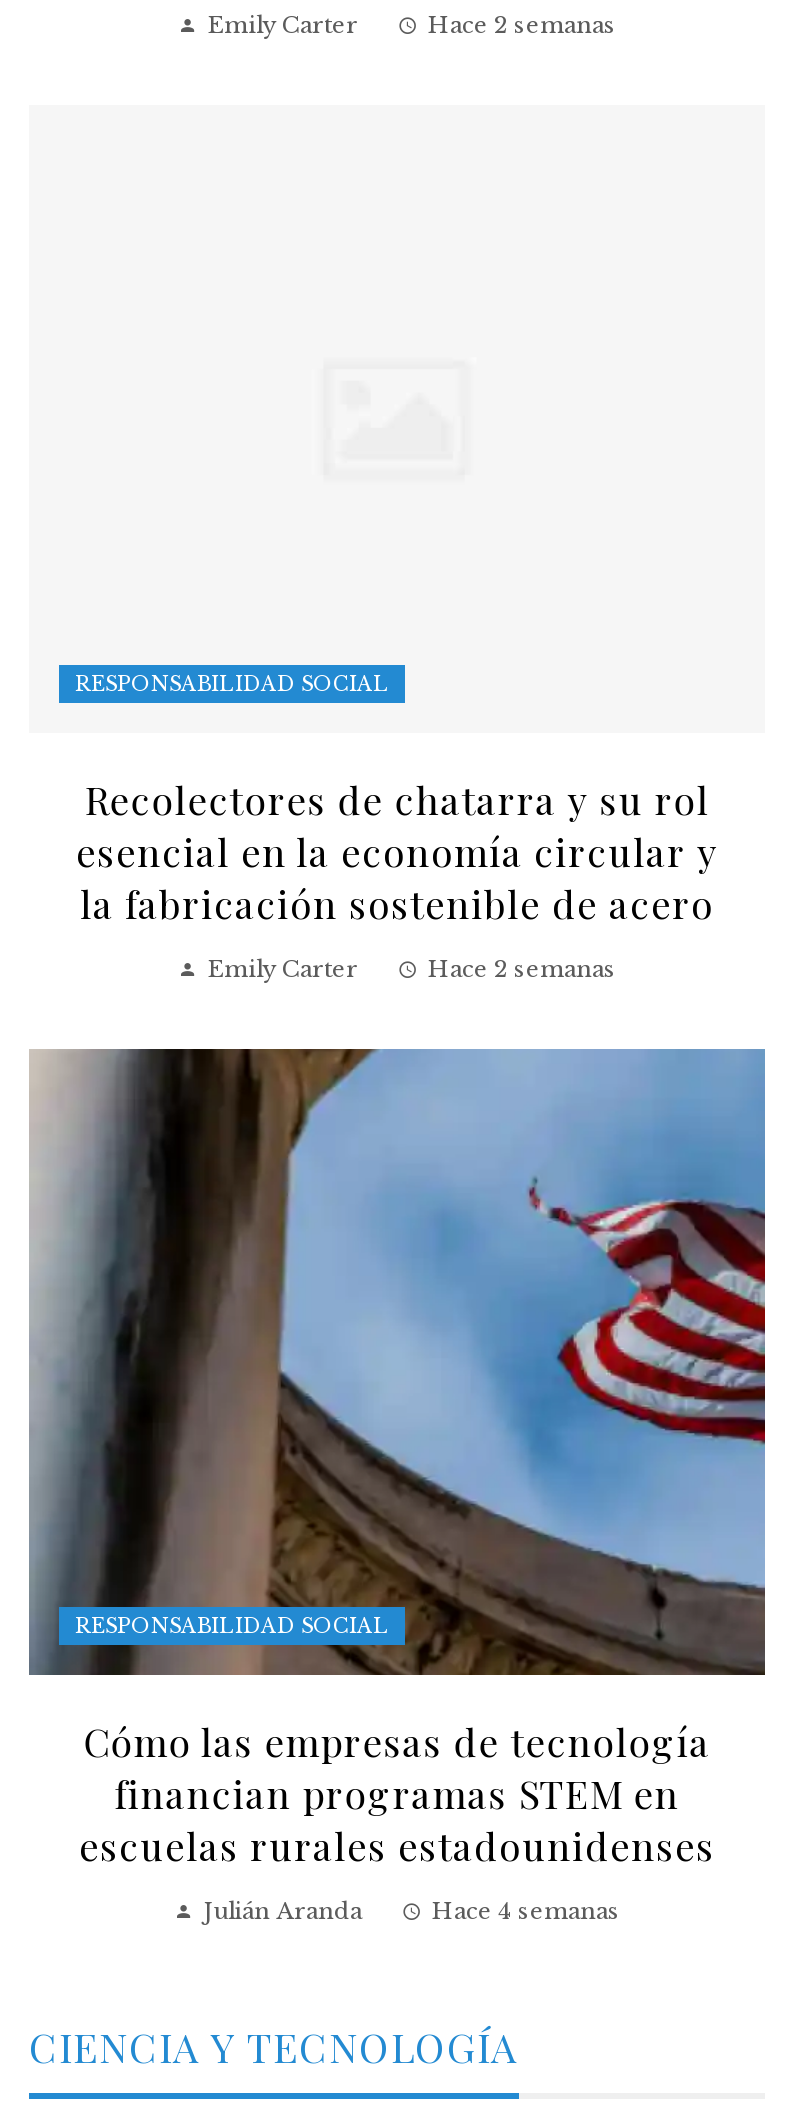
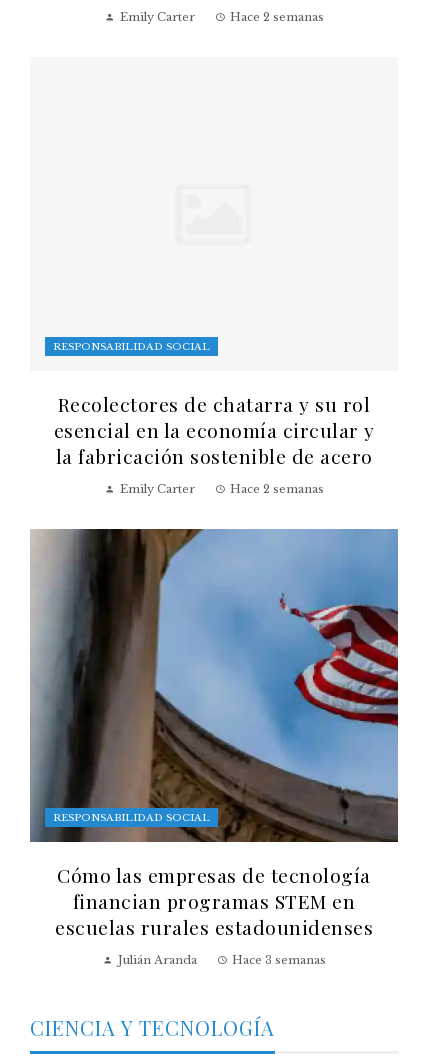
[432,1897,620,1925] Hace 4 semanas -> [231,953,325,967] Hace 3 semanas

